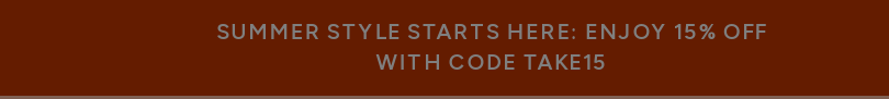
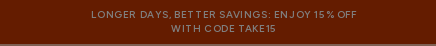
[217,17,767,46] SUMMER STYLE STARTS HERE: ENJOY 15% OFF -> [91,8,357,21] LONGER DAYS, BETTER SAVINGS: ENJOY 15% OFF

